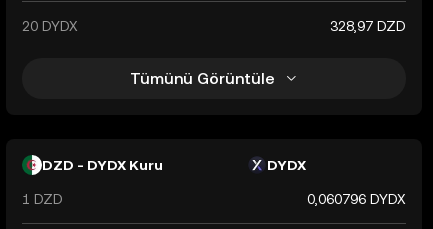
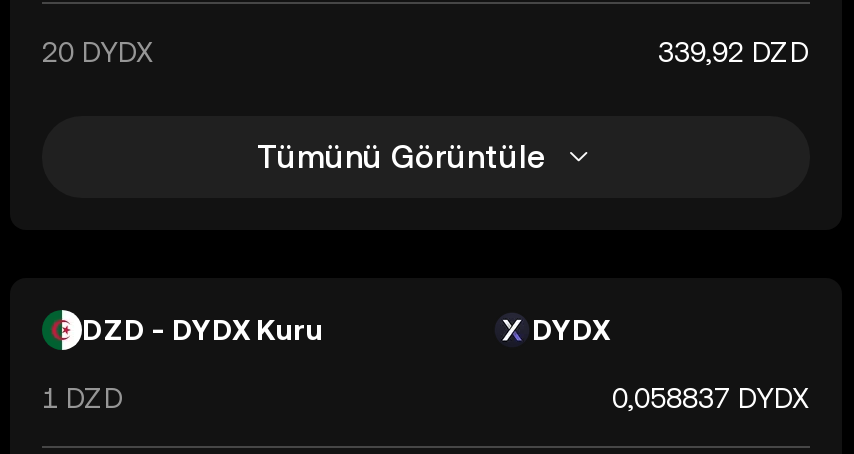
[330,18,406,34] 328,97 DZD -> [658,36,810,68] 339,92 DZD
[307,191,406,207] 0,060796 DYDX -> [612,382,810,414] 0,058837 DYDX

